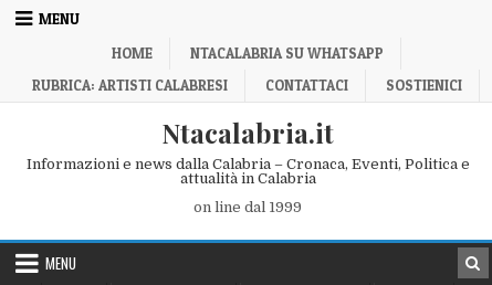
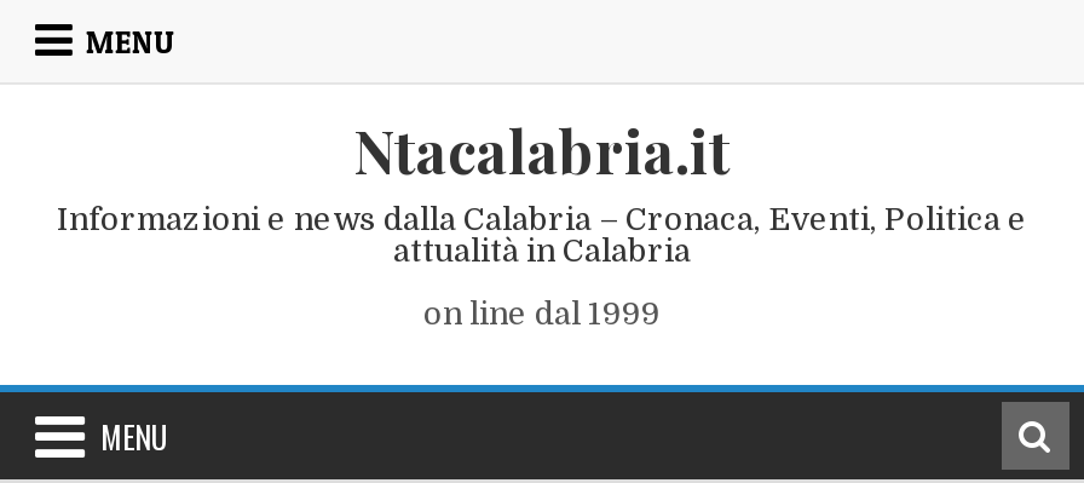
[32,44,462,94] HOME | NTACALABRIA SU WHATSAPP | RUBRICA: ARTISTI CALABRESI | CONTATTACI | SOSTIENICI -> none

